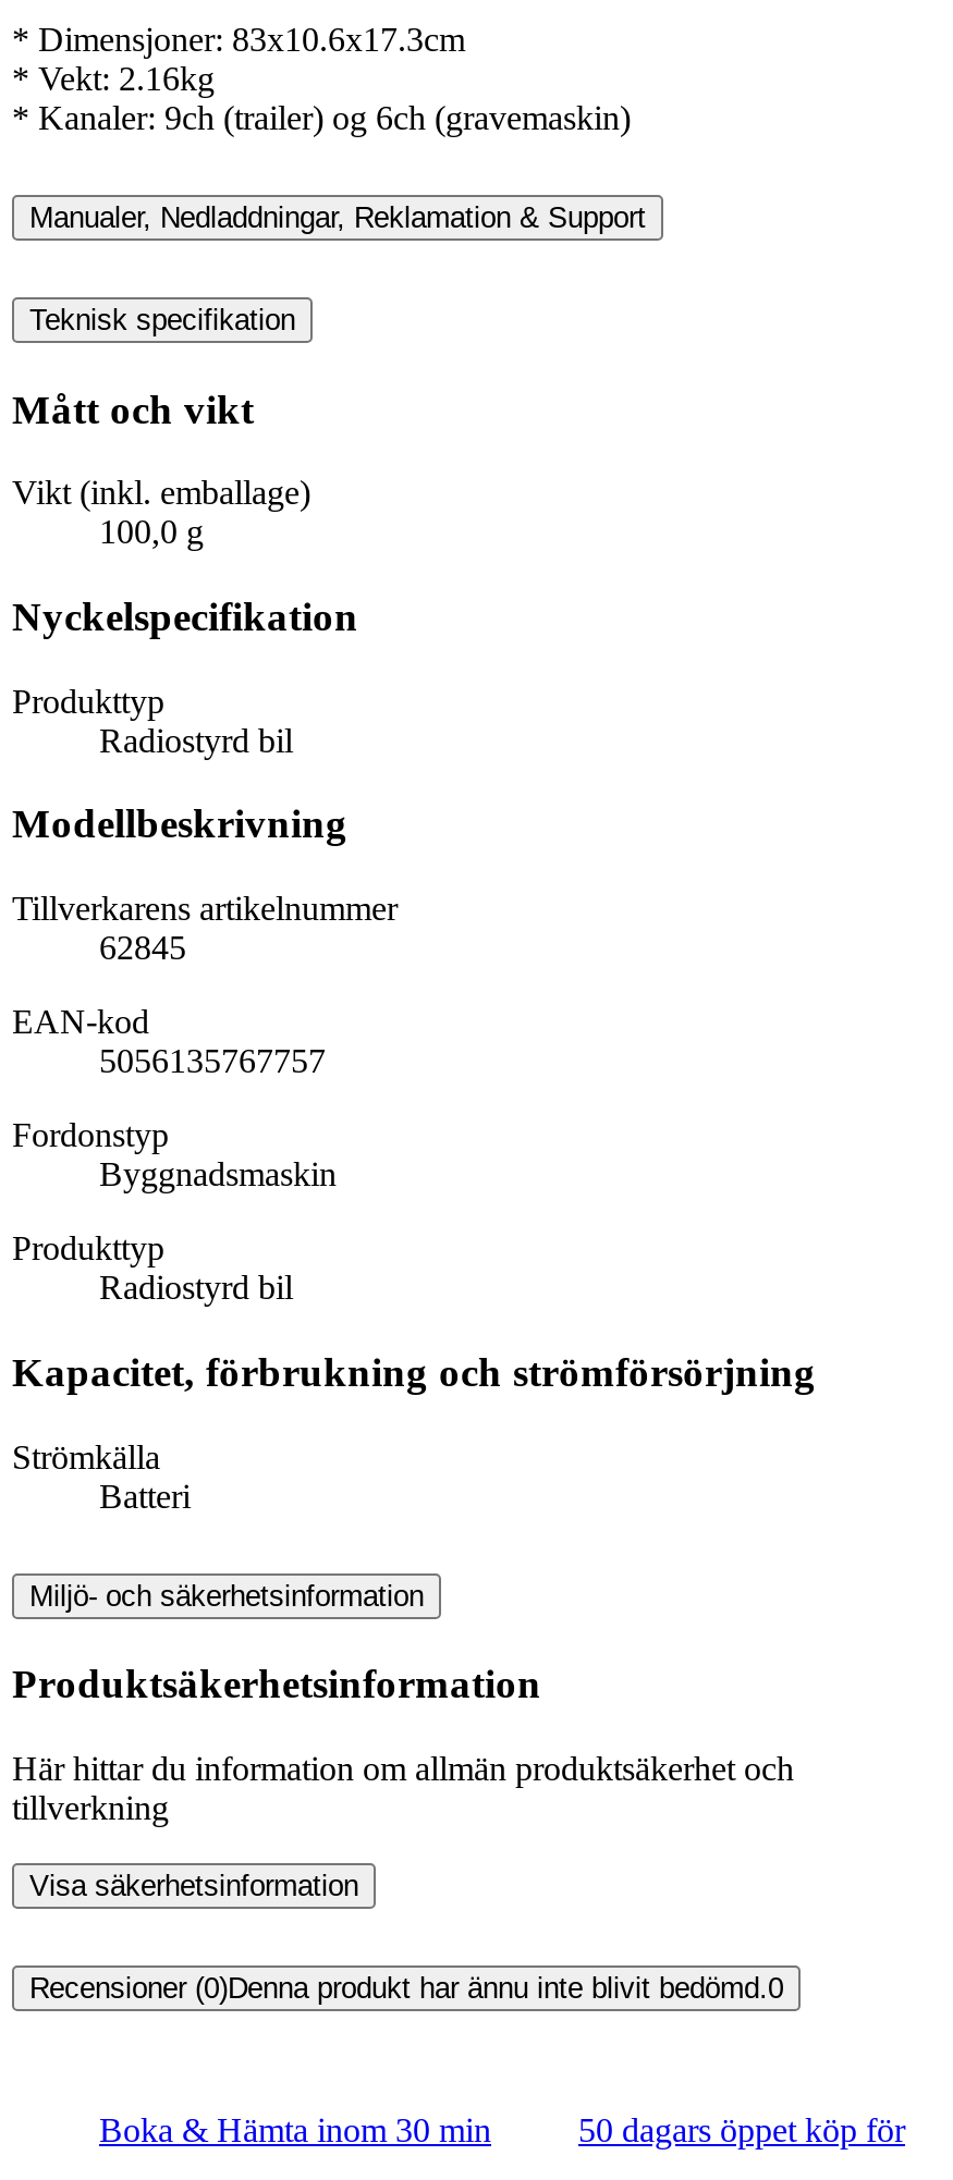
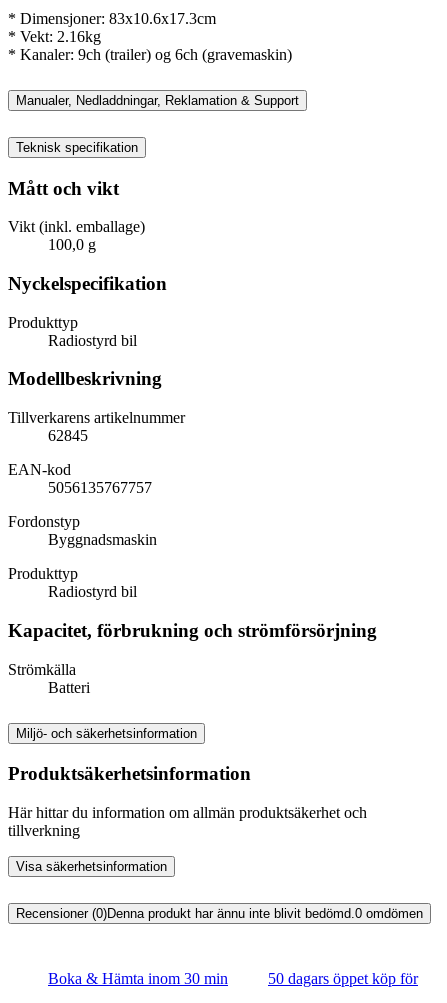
[29,1972,783,2005] Recensioner (0)Denna produkt har ännu inte blivit bedömd.0 -> [16,906,423,921] Recensioner (0)Denna produkt har ännu inte blivit bedömd.0 omdömen

